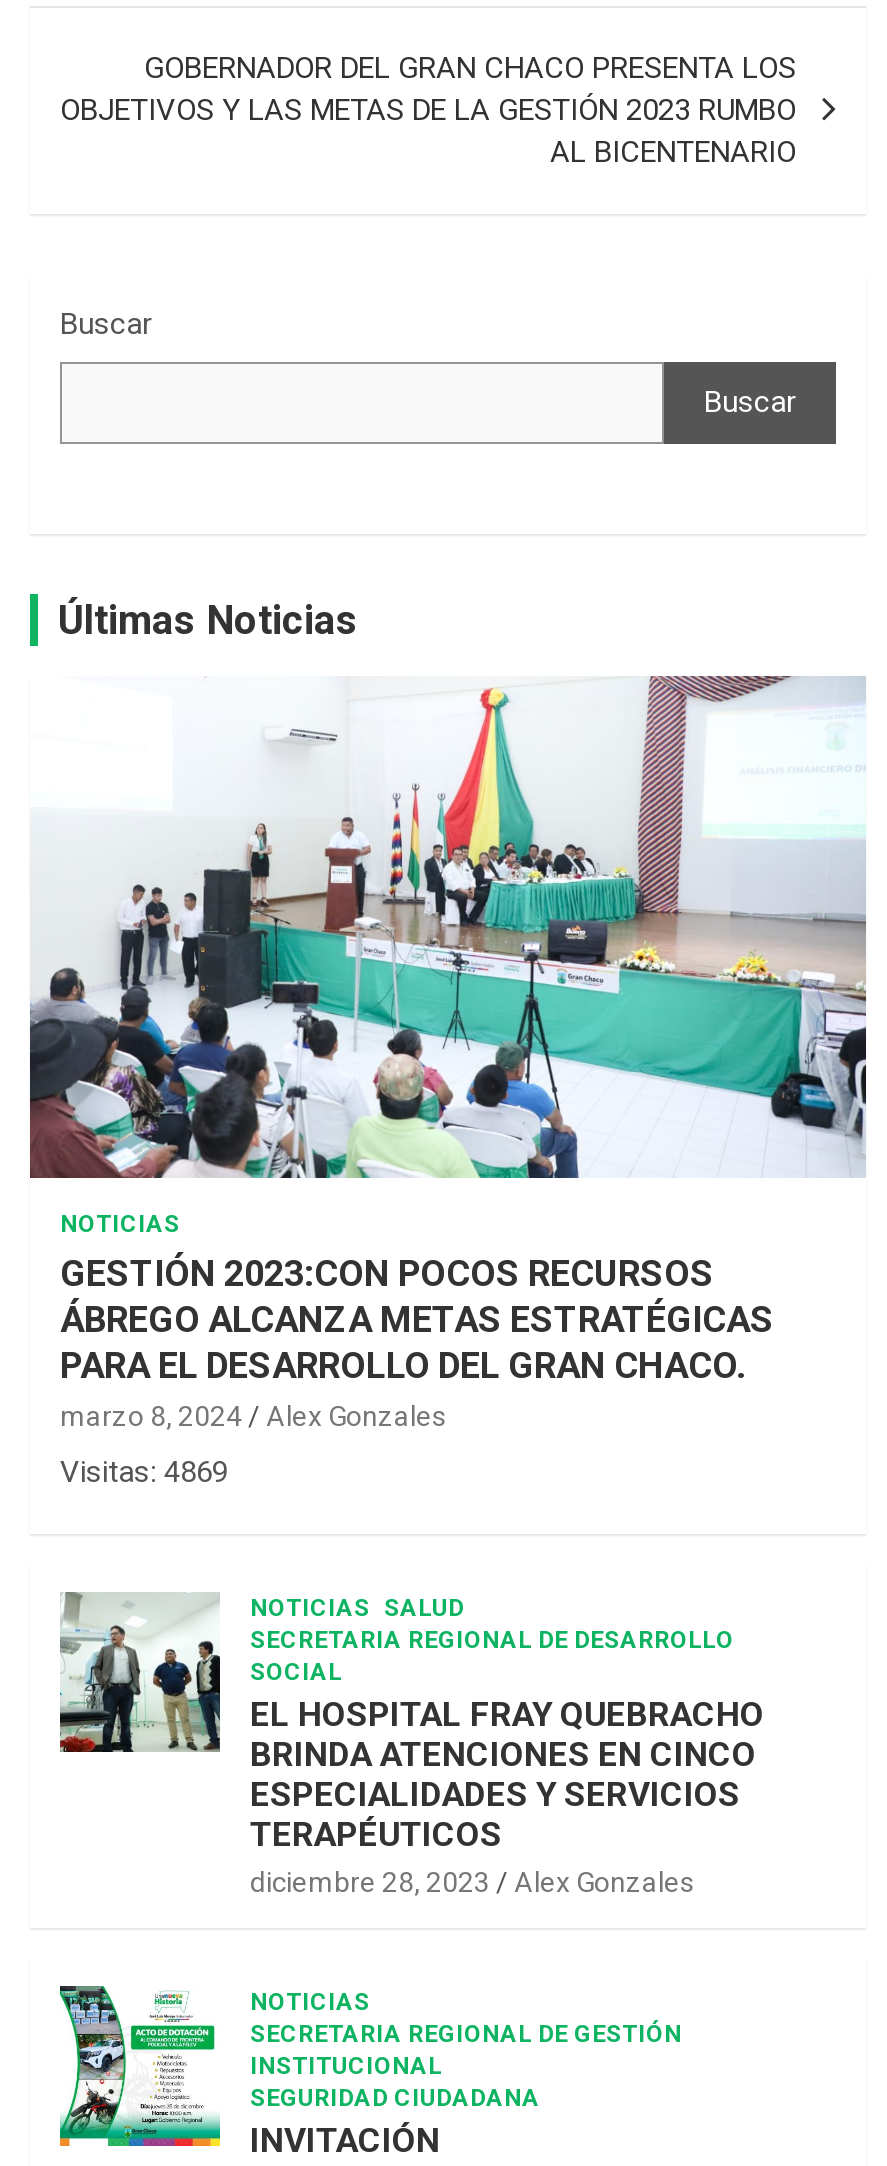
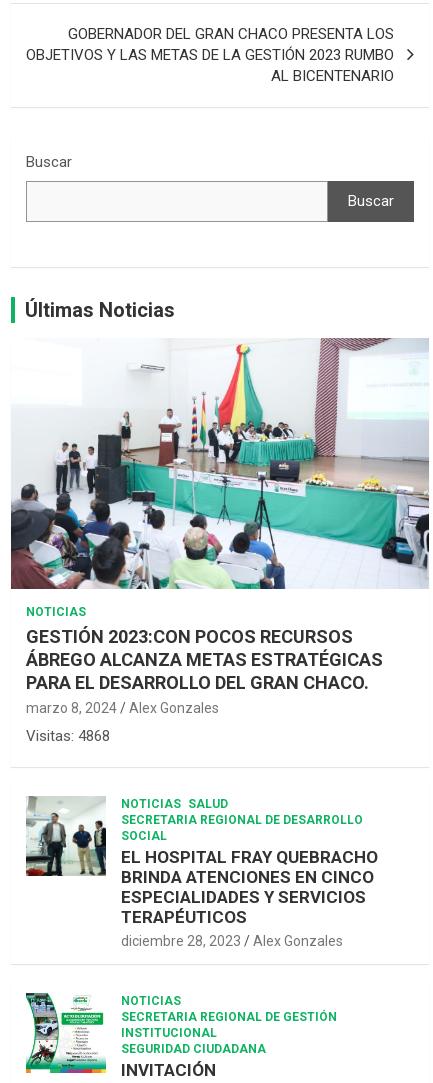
[60,1453,228,1489] Visitas: 4869 -> [26,727,110,745] Visitas: 4868

